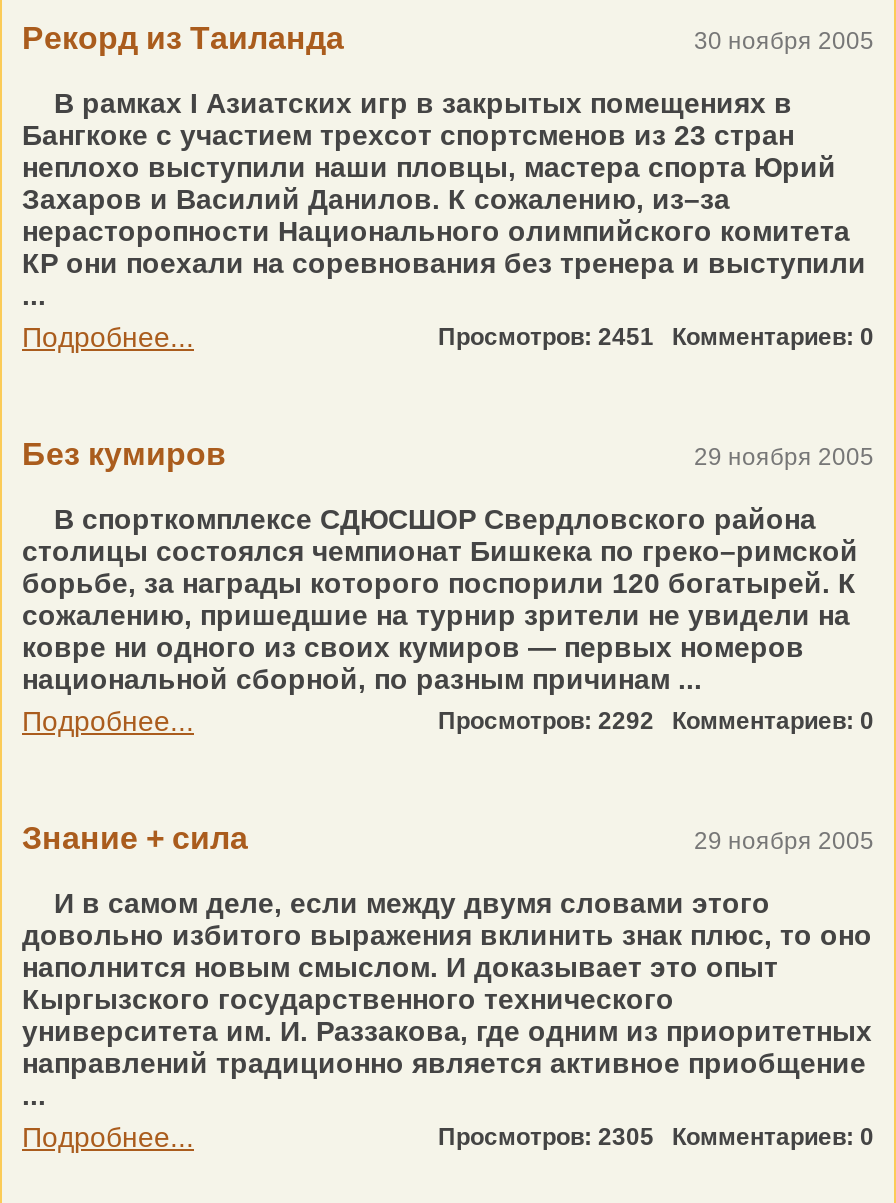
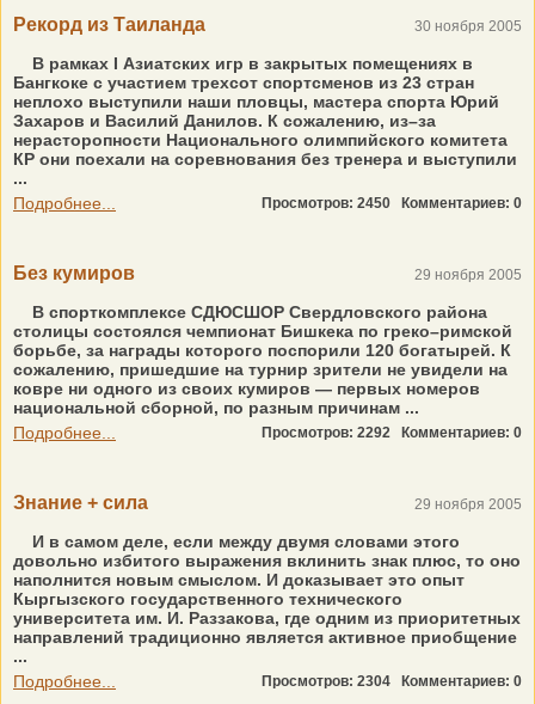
[438,323,874,351] Просмотров: 2451 Комментариев: 0 -> [262,195,522,212] Просмотров: 2450 Комментариев: 0
[438,1123,874,1151] Просмотров: 2305 Комментариев: 0 -> [262,673,522,690] Просмотров: 2304 Комментариев: 0

